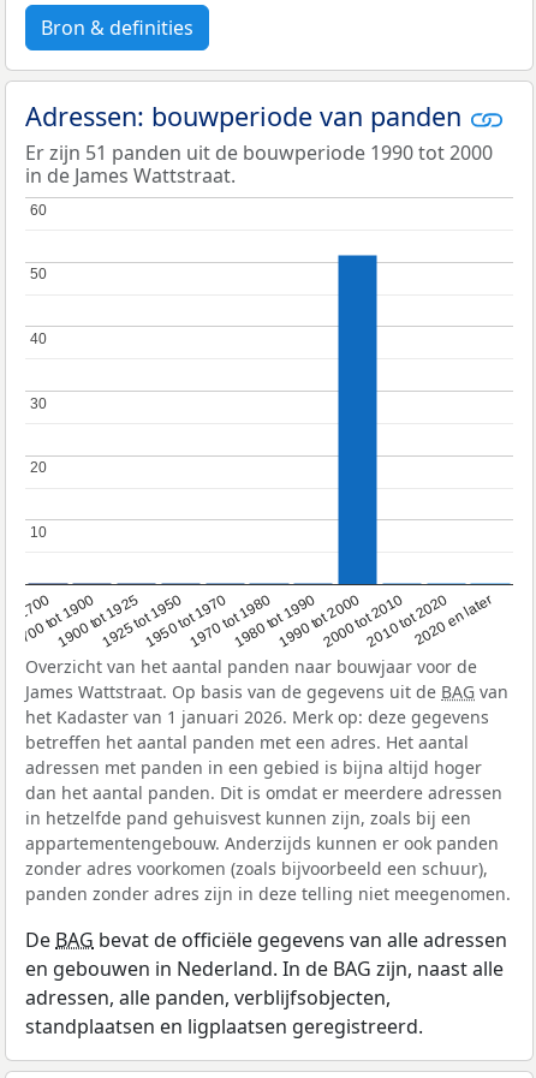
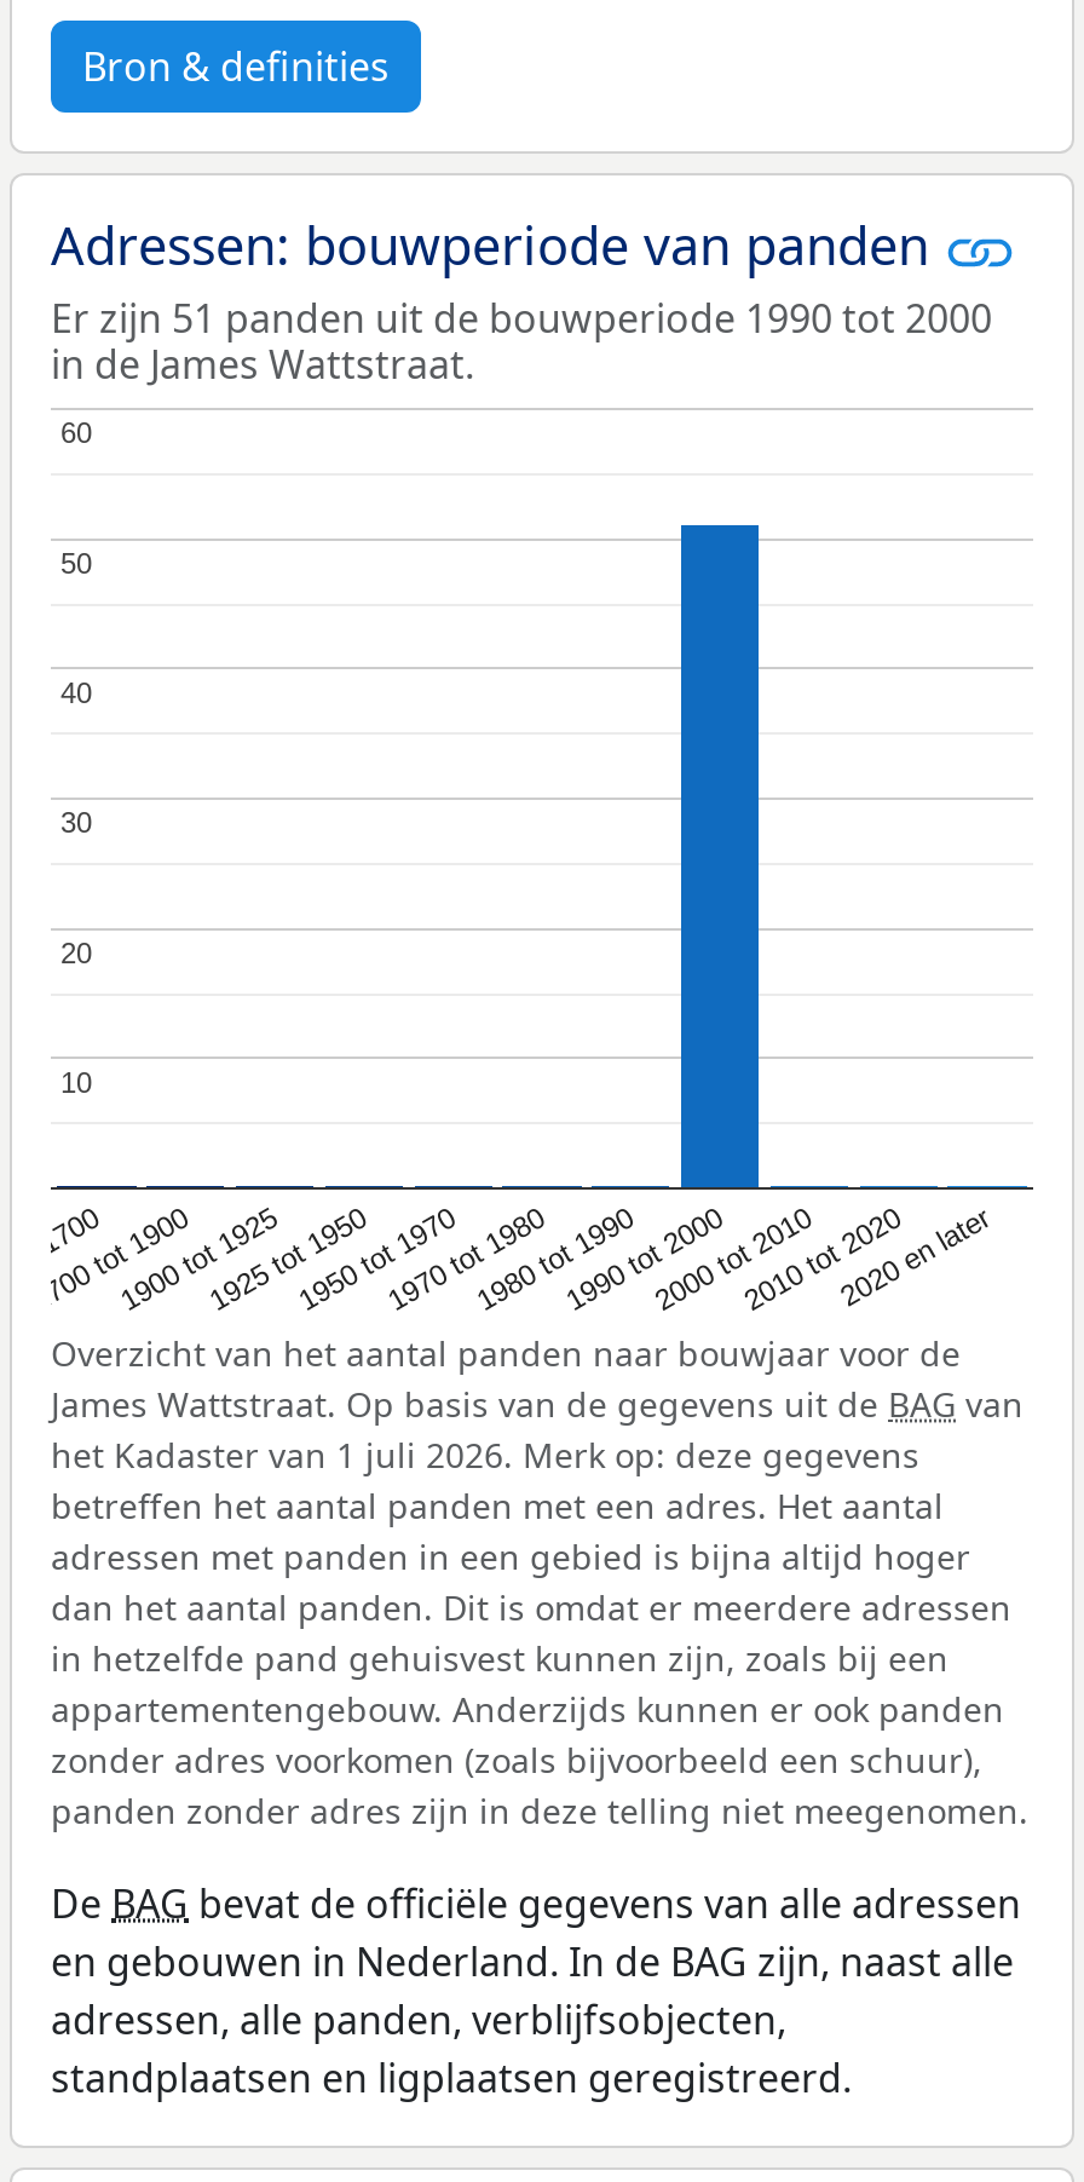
[25,706,489,729] het Kadaster van 1 januari 2026. Merk op: deze gegevens -> [51,1432,919,1478] het Kadaster van 1 juli 2026. Merk op: deze gegevens

